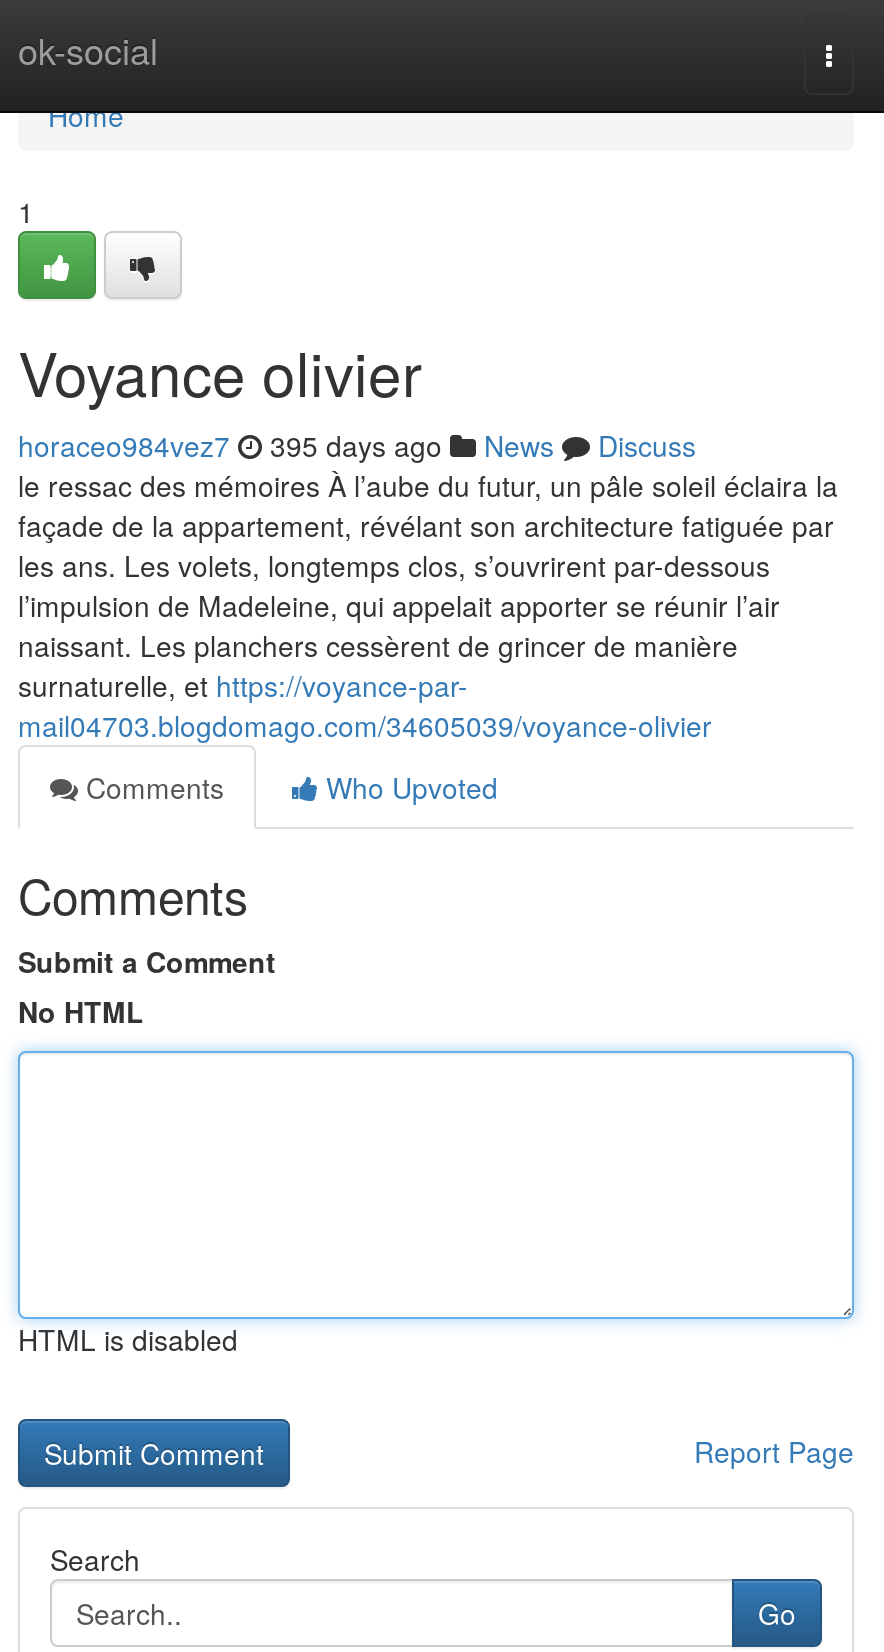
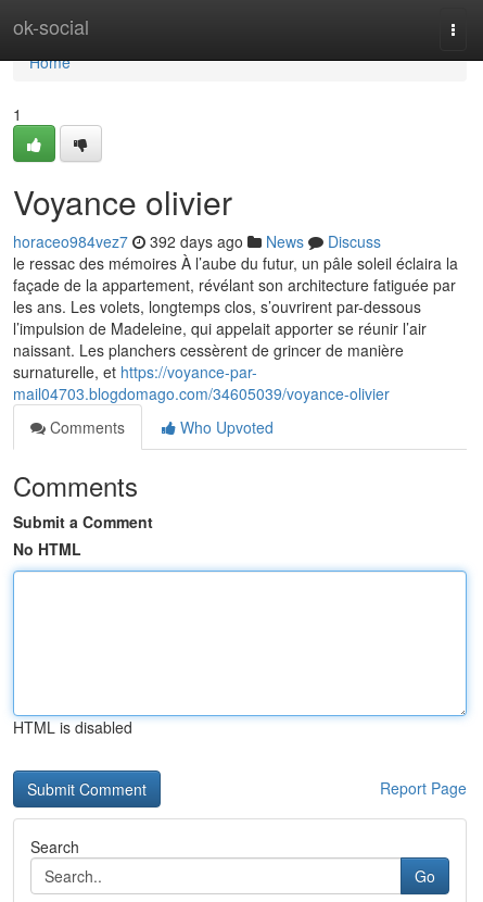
[18,425,696,465] horaceo984vez7 395 days ago News Discuss -> [13,230,381,252] horaceo984vez7 392 days ago News Discuss

